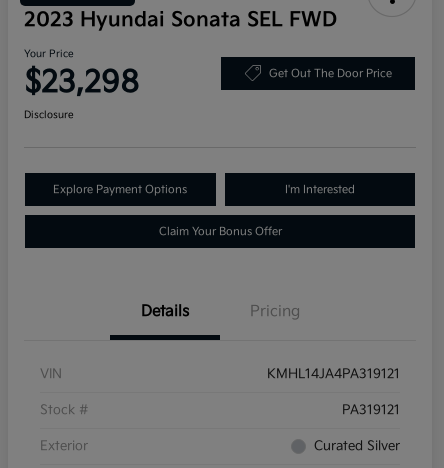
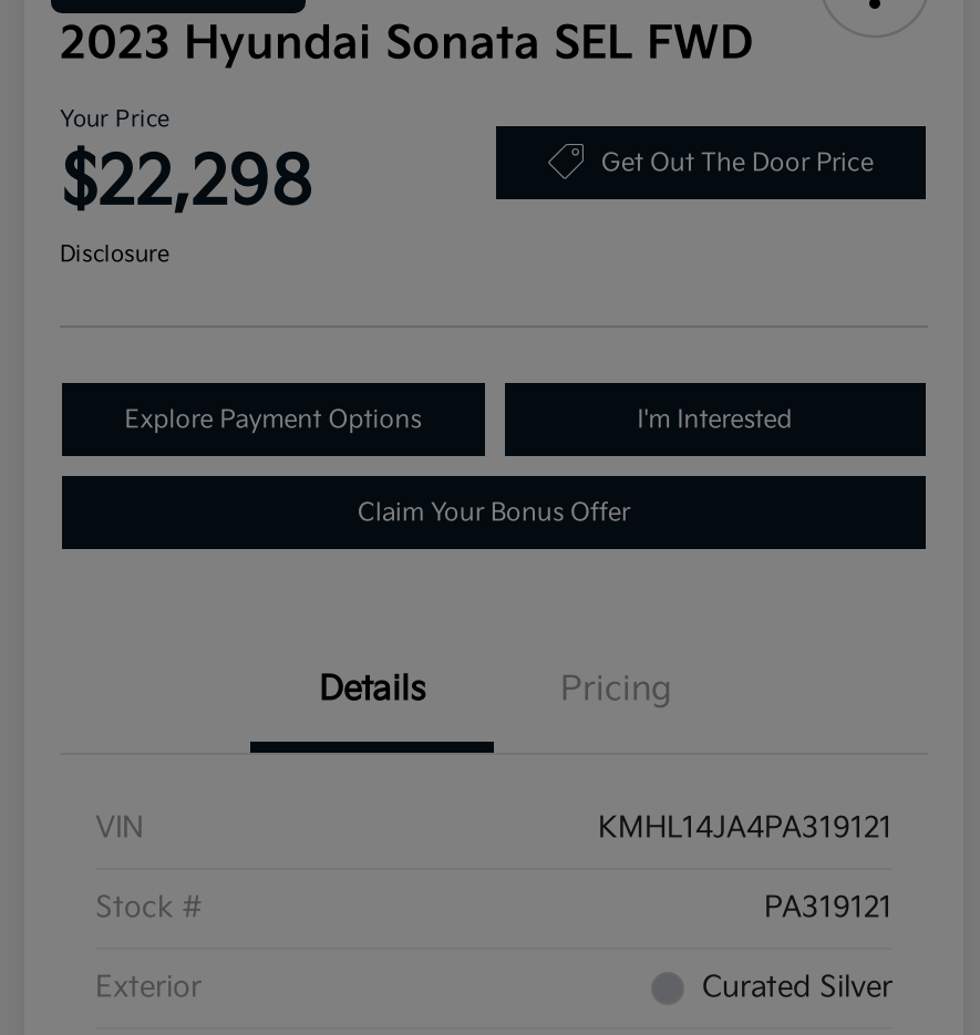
[24,65,139,101] $23,298 -> [60,144,312,224] $22,298

